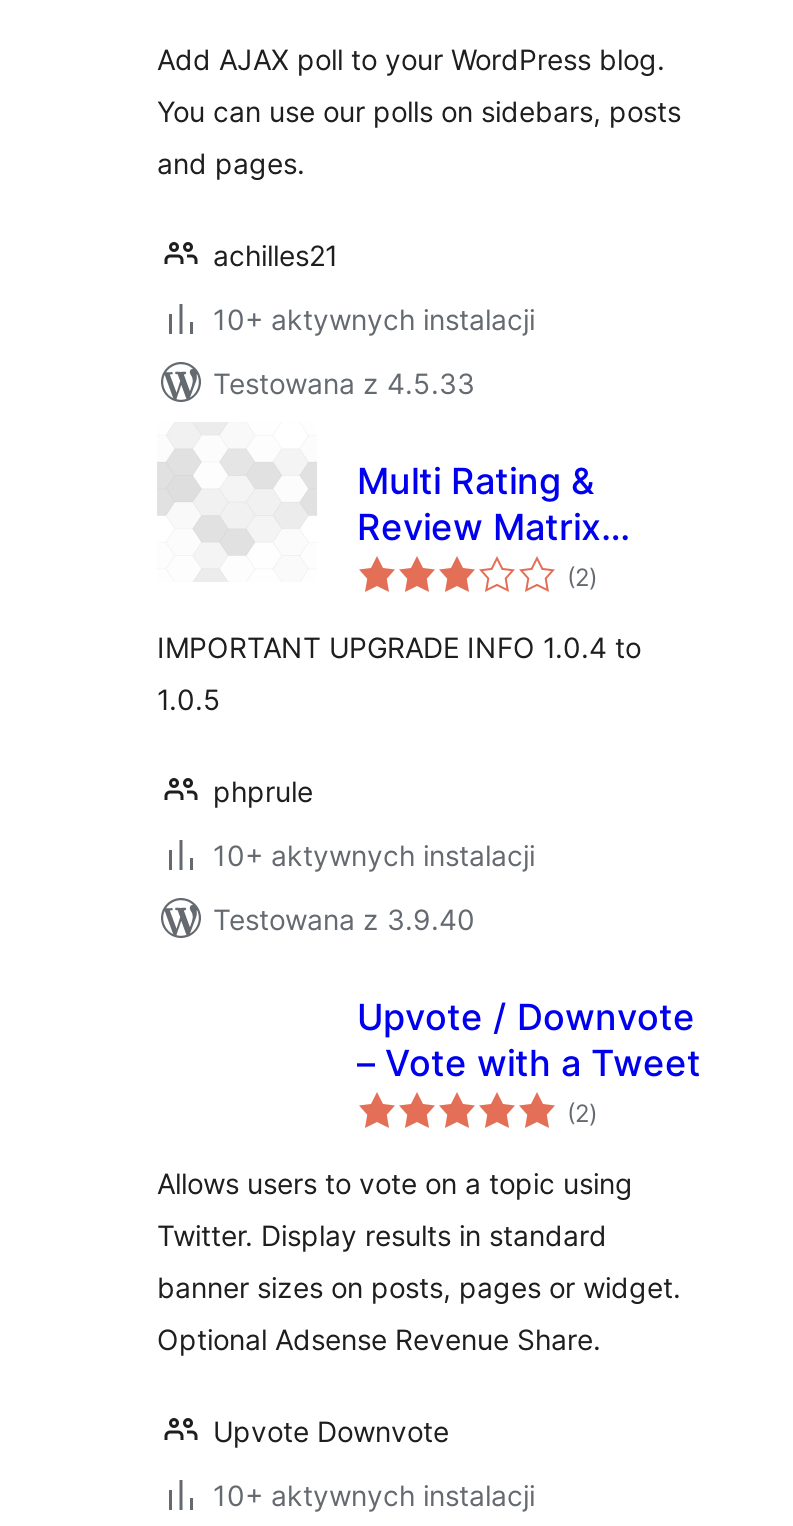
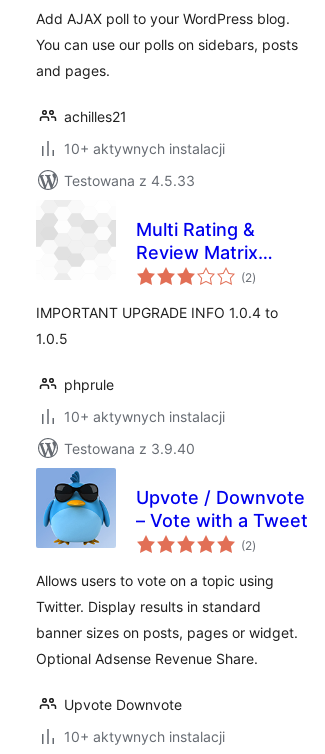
none -> [35,467,117,549] [image]

